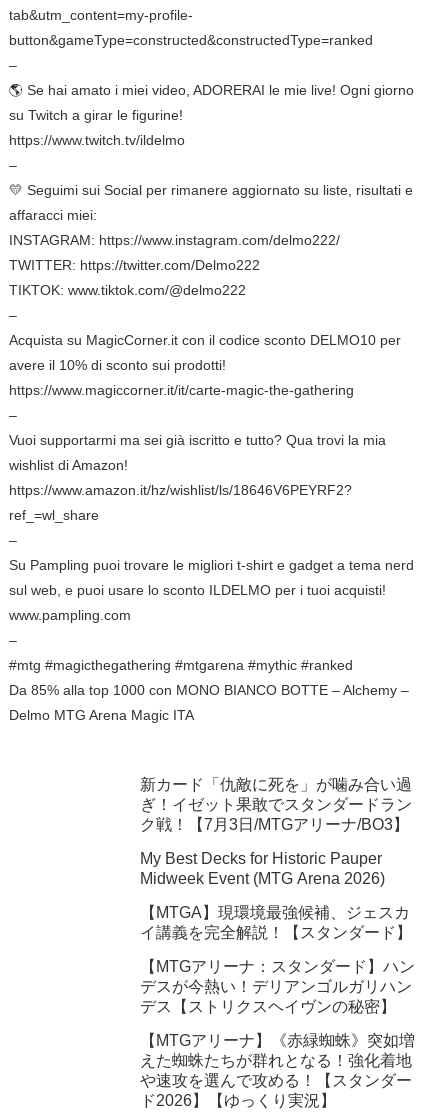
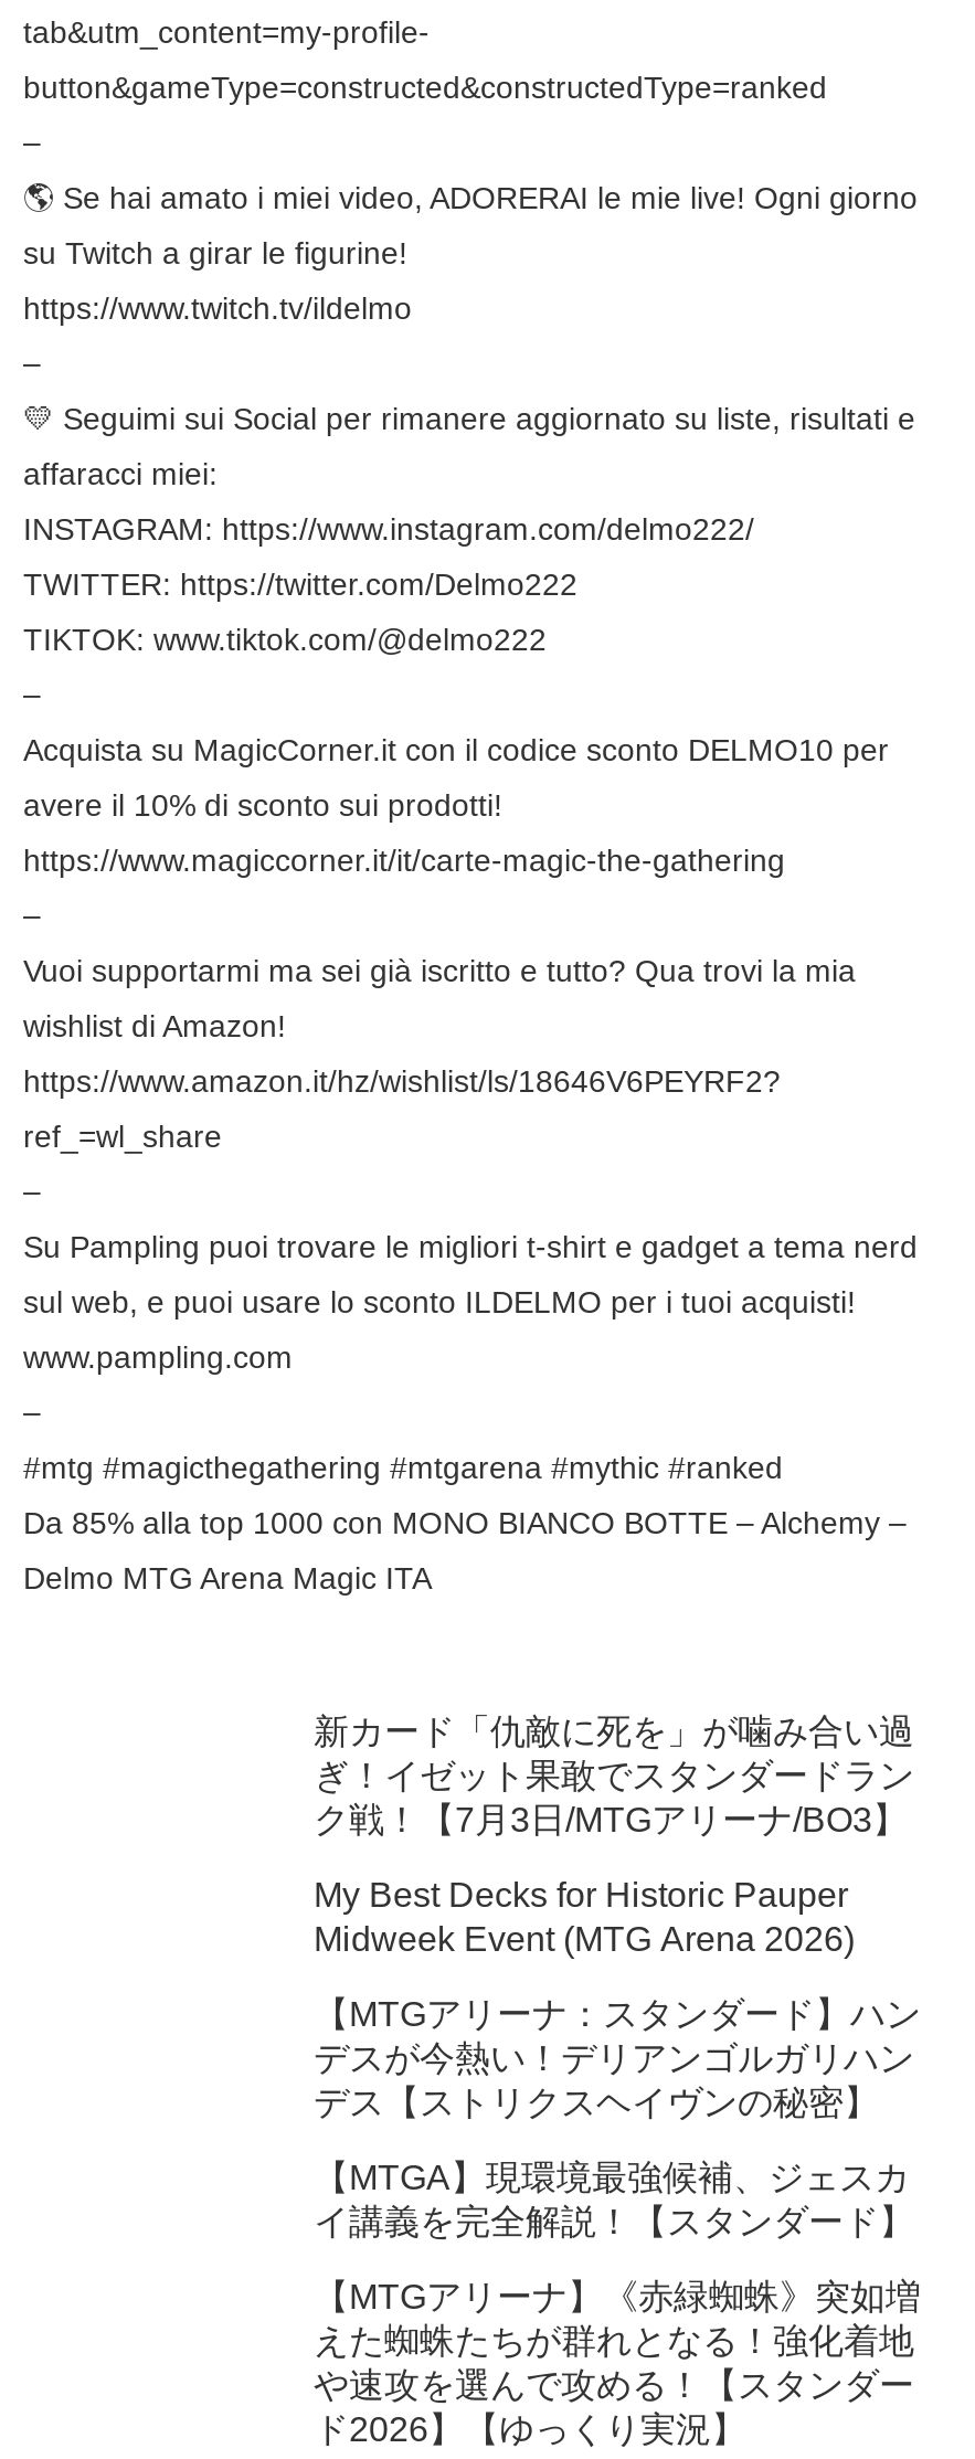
moved [140,904,412,941] -> [314,2159,914,2240]: 【MTGA】現環境最強候補、ジェスカ | イ講義を完全解説！【スタンダード】
moved [140,958,415,1015] -> [314,1995,921,2121]: 【MTGアリーナ：スタンダード】ハン | デスが今熱い！デリアンゴルガリハン | デス【ストリクスヘイヴンの秘密】

